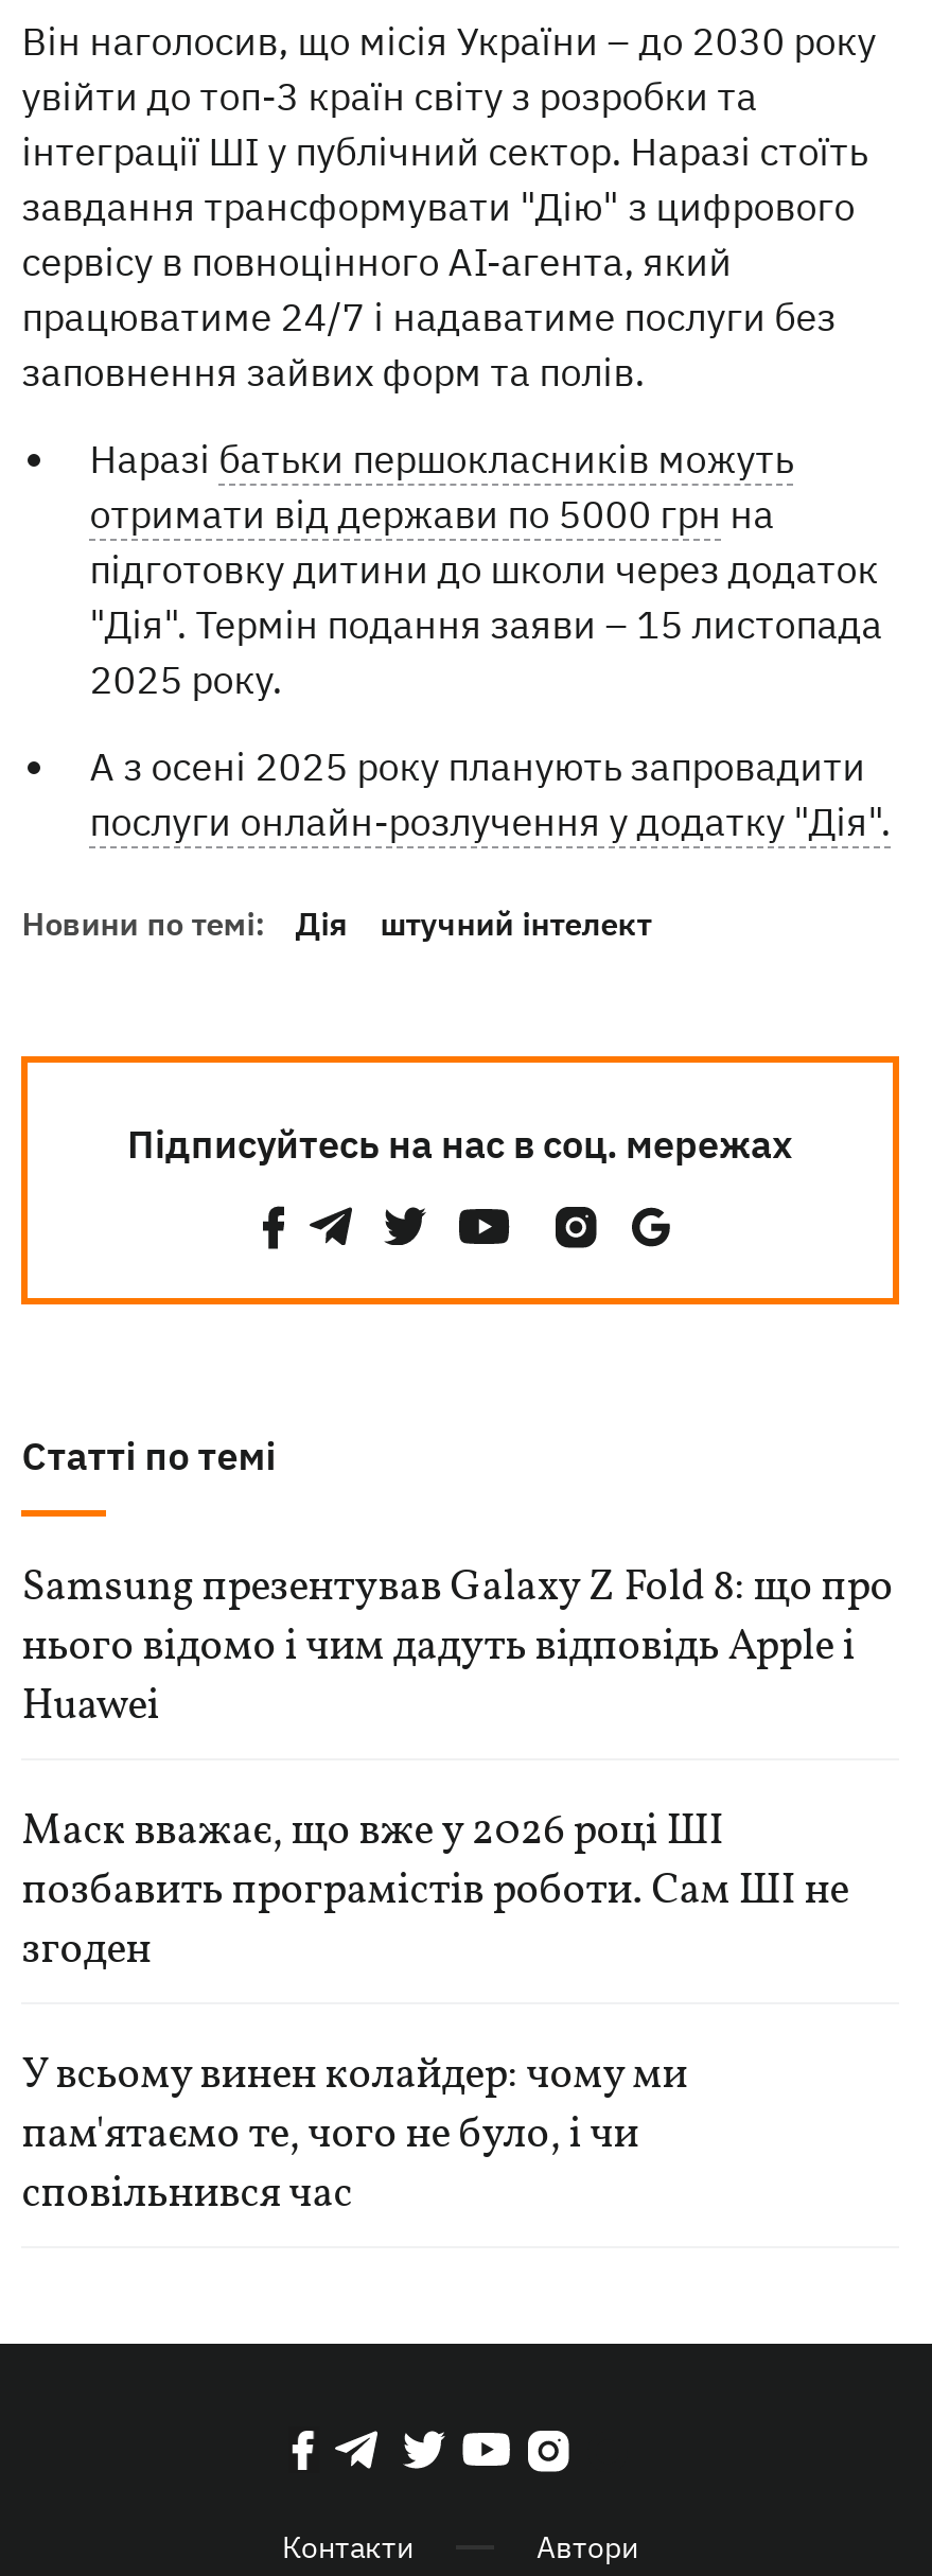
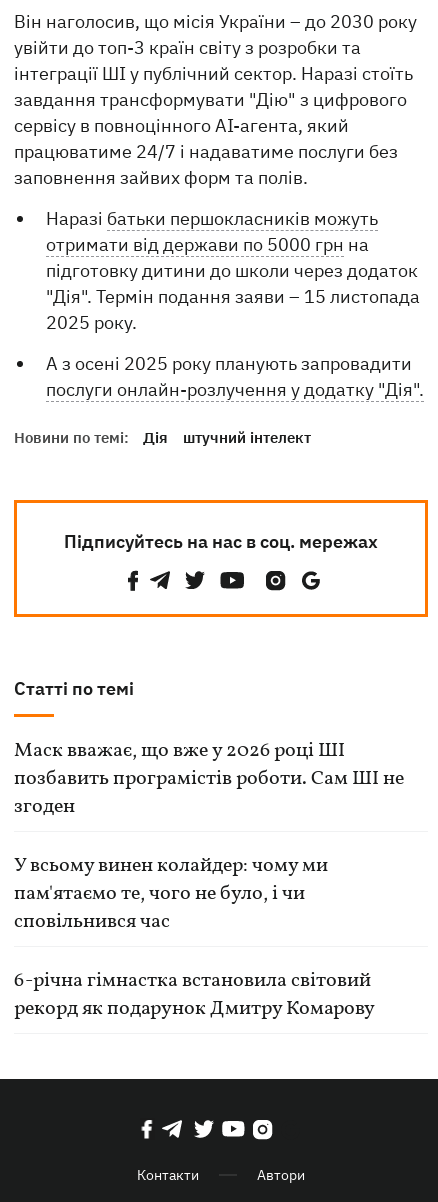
[22,1559,893,1737] Samsung презентував Galaxy Z Fold 8: що про | нього відомо і чим дадуть відповідь Apple і | Huawei -> none
moved [22,1803,849,2225] -> [14,737,404,936]: Маск вважає, що вже у 2026 році ШІ | позбавить програмістів роботи. Сам ШІ не | згоден | У всьому винен колайдер: чому ми | пам'ятаємо те, чого не було, і чи | сповільнився час
none -> [14,967,375,1023] 6-річна гімнастка встановила світовий | рекорд як подарунок Дмитру Комарову

